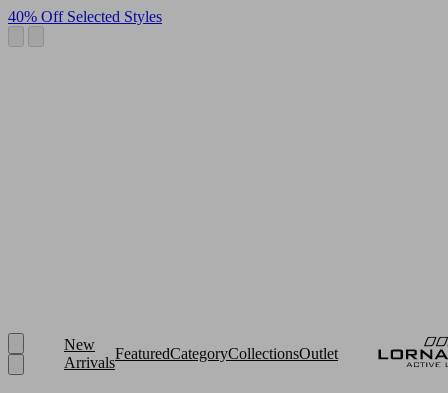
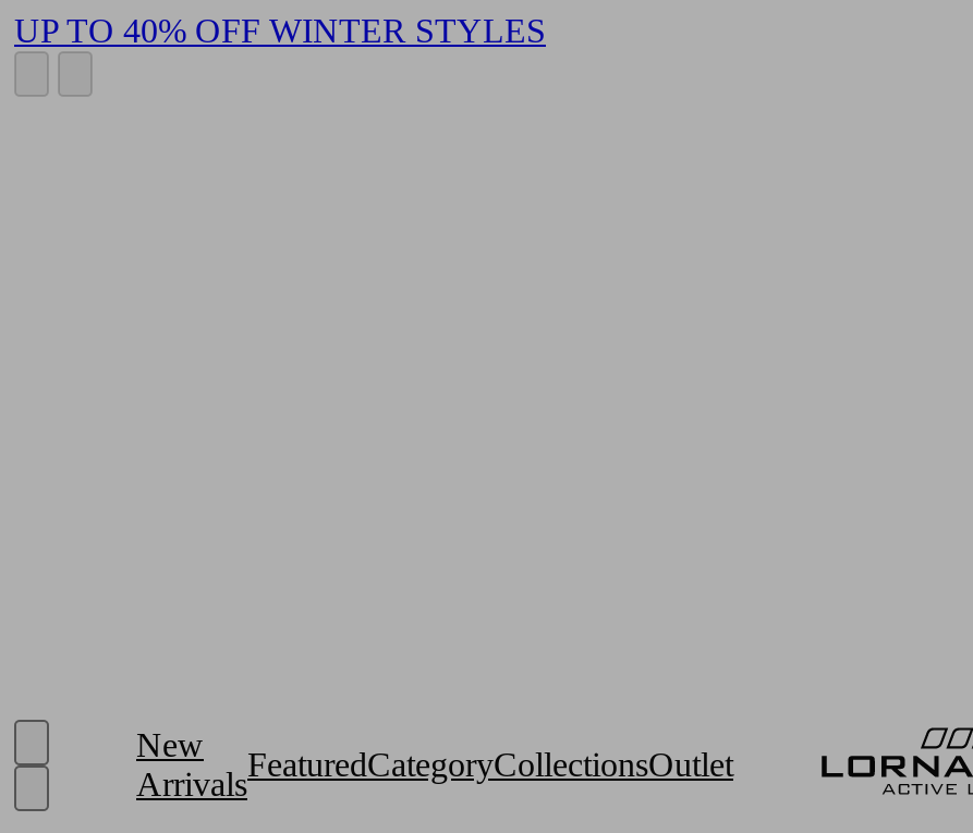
[8,8,162,25] 40% Off Selected Styles -> [14,12,546,49] UP TO 40% OFF WINTER STYLES

